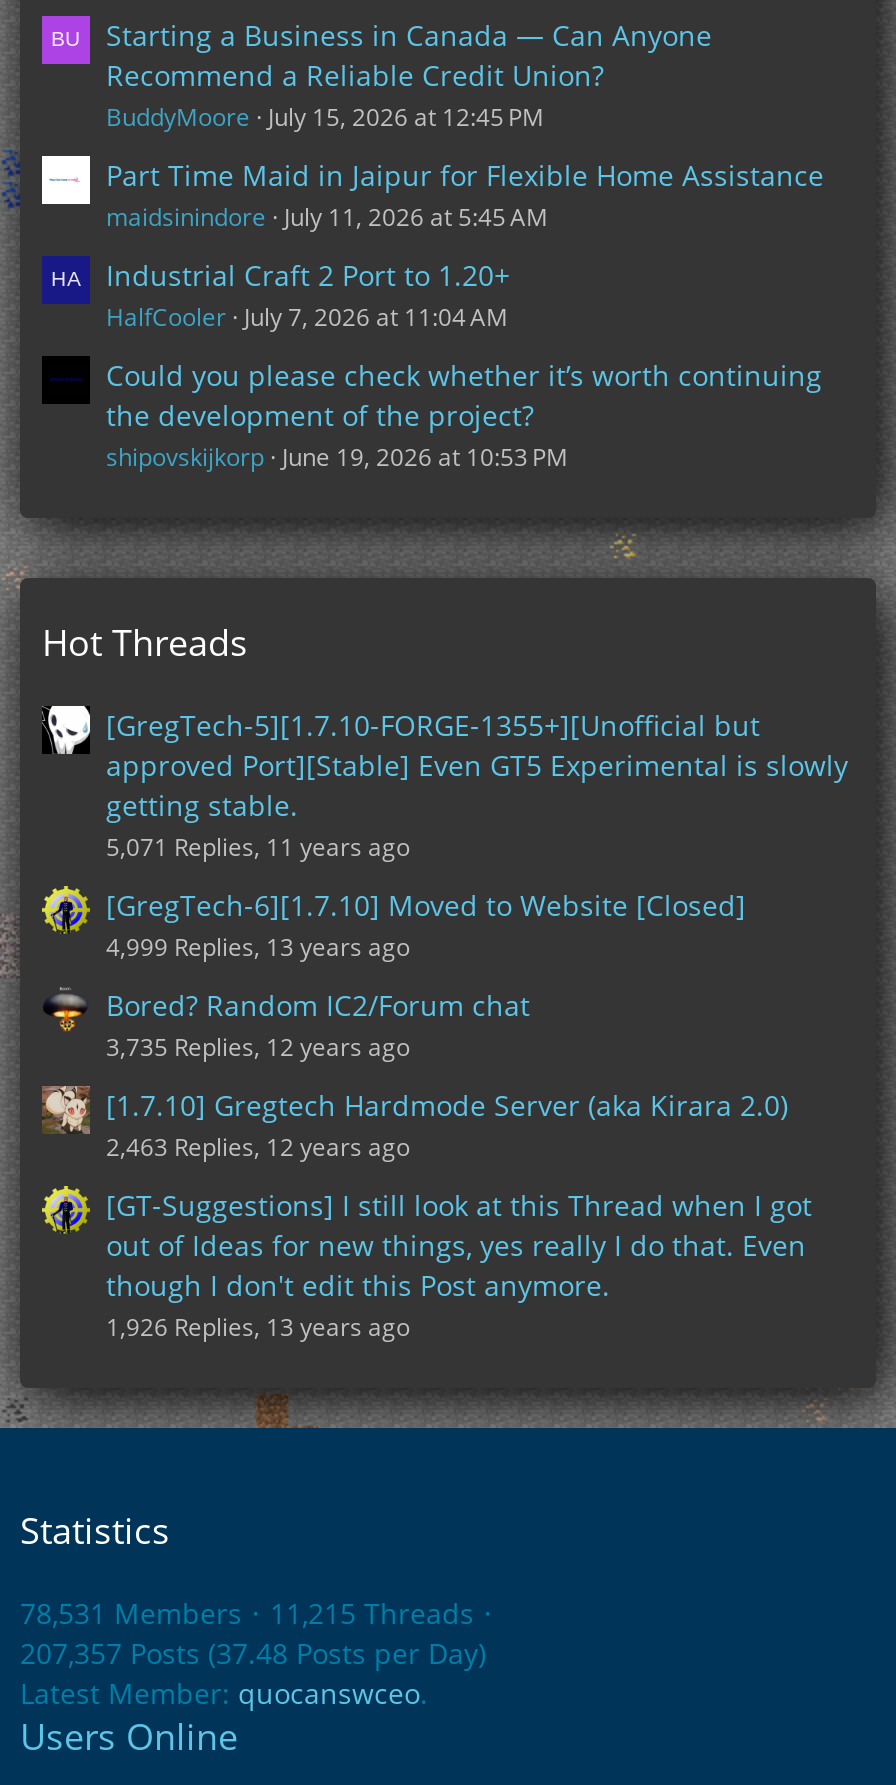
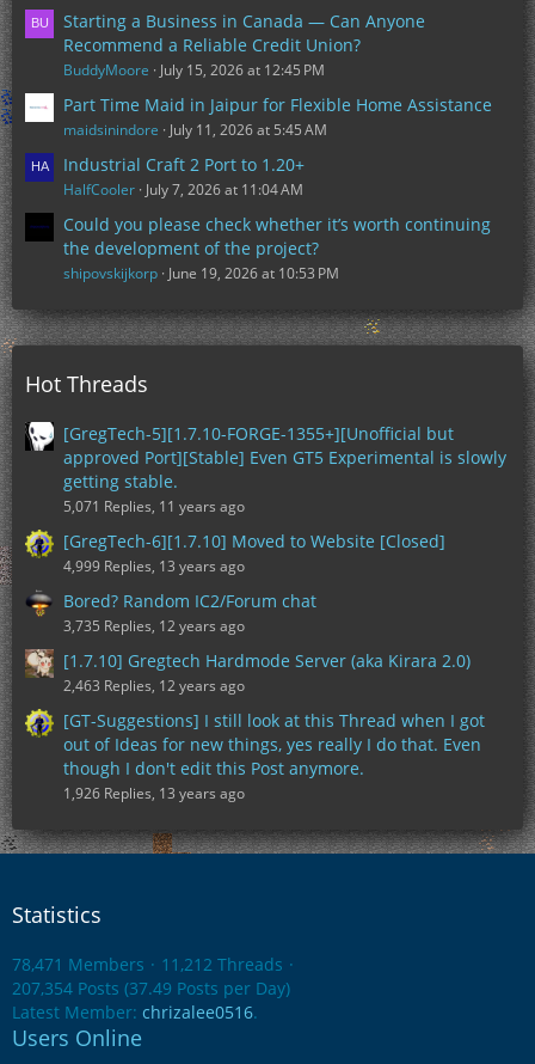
[20,1594,242,1632] 78,531 Members -> [12,953,144,976] 78,471 Members
[270,1594,474,1632] 11,215 Threads -> [161,953,283,976] 11,212 Threads
[20,1634,486,1672] 207,357 Posts (37.48 Posts per Day) -> [12,977,290,999] 207,354 Posts (37.49 Posts per Day)
[20,1674,428,1712] Latest Member: quocanswceo. -> [12,1001,258,1023] Latest Member: chrizalee0516.

